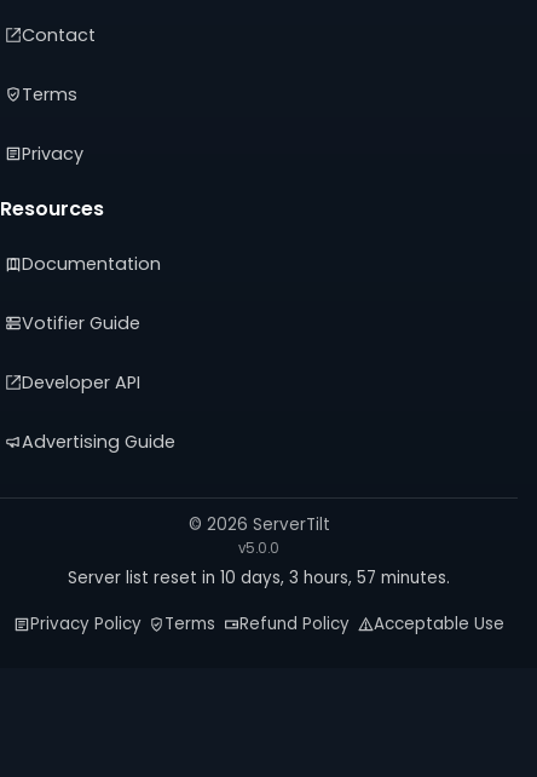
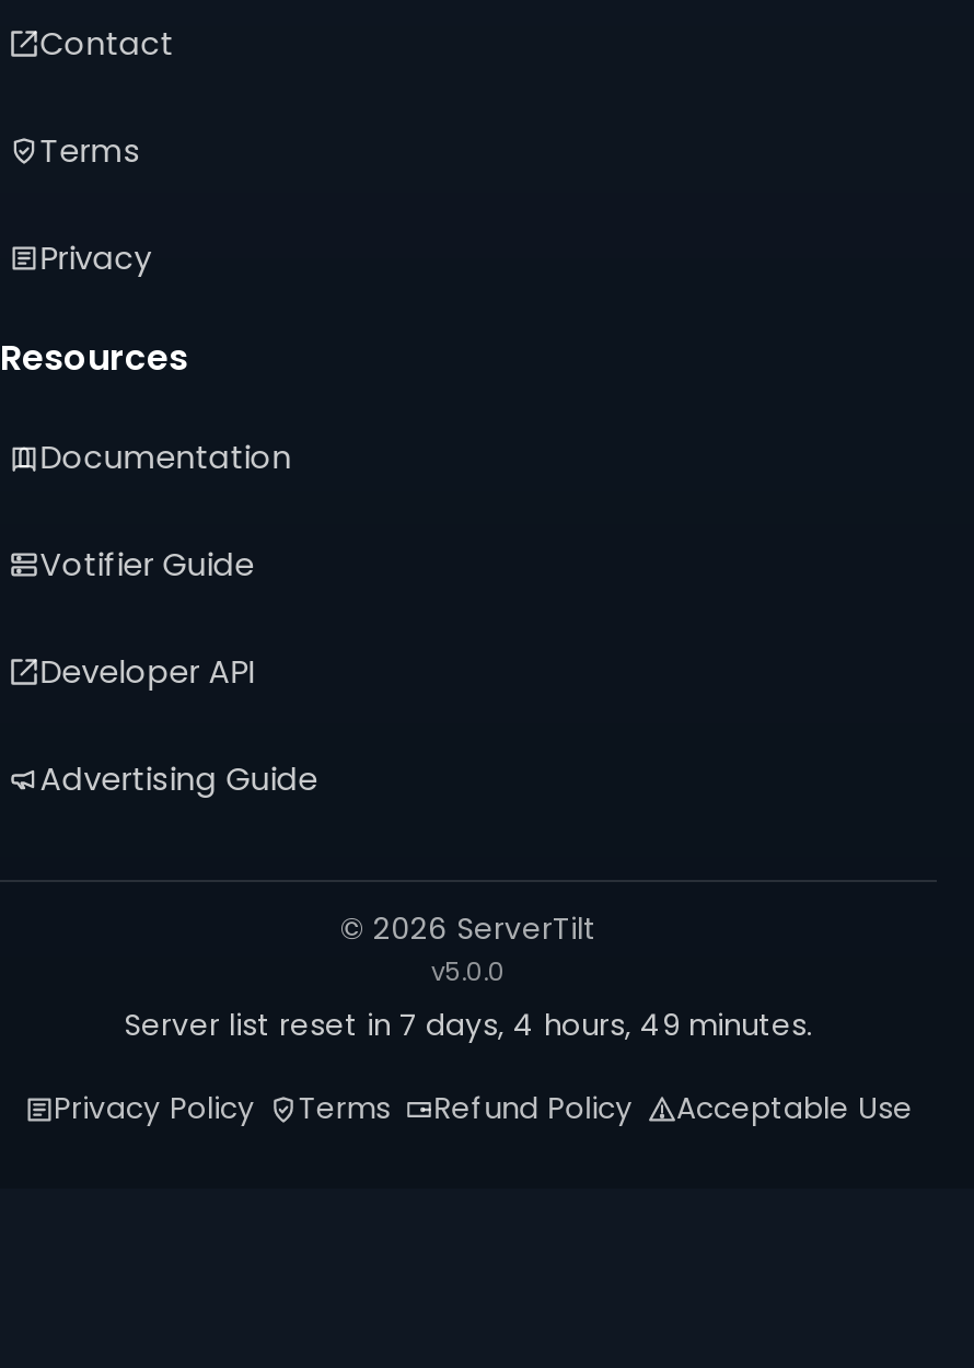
[68,566,450,589] Server list reset in 10 days, 3 hours, 57 minutes. -> [124,1005,813,1046] Server list reset in 7 days, 4 hours, 49 minutes.

